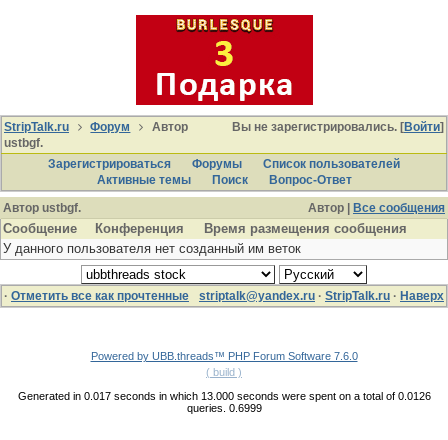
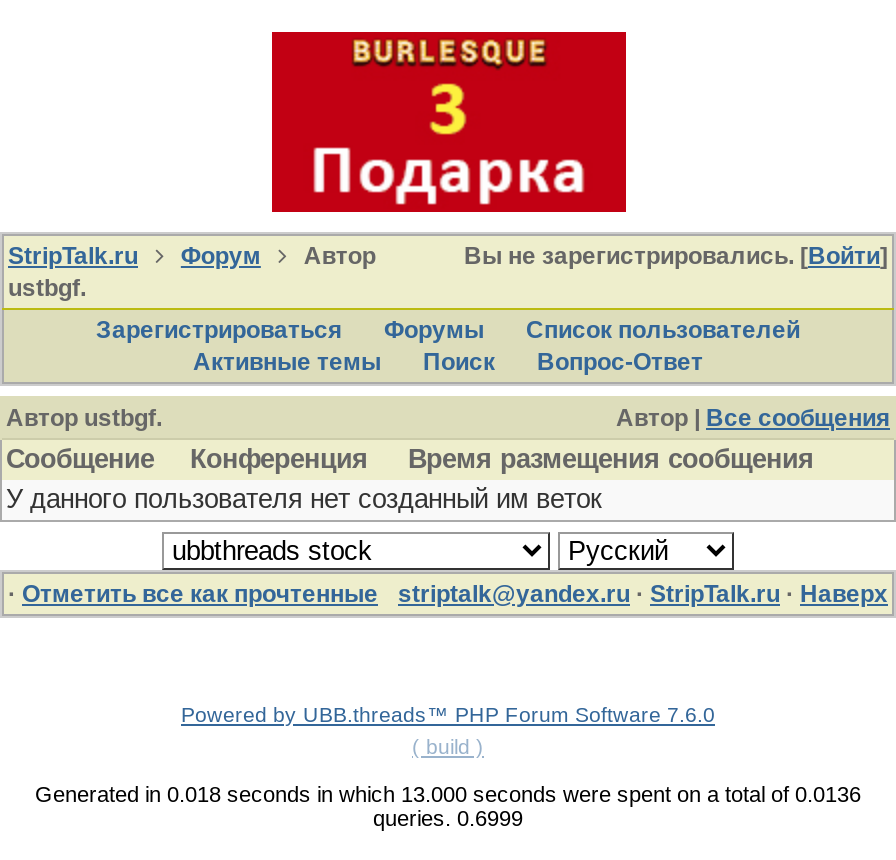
[17,390,430,402] Generated in 0.017 seconds in which 13.000 seconds were spent on a total of 0.0126 -> [35,782,861,806] Generated in 0.018 seconds in which 13.000 seconds were spent on a total of 0.0136

